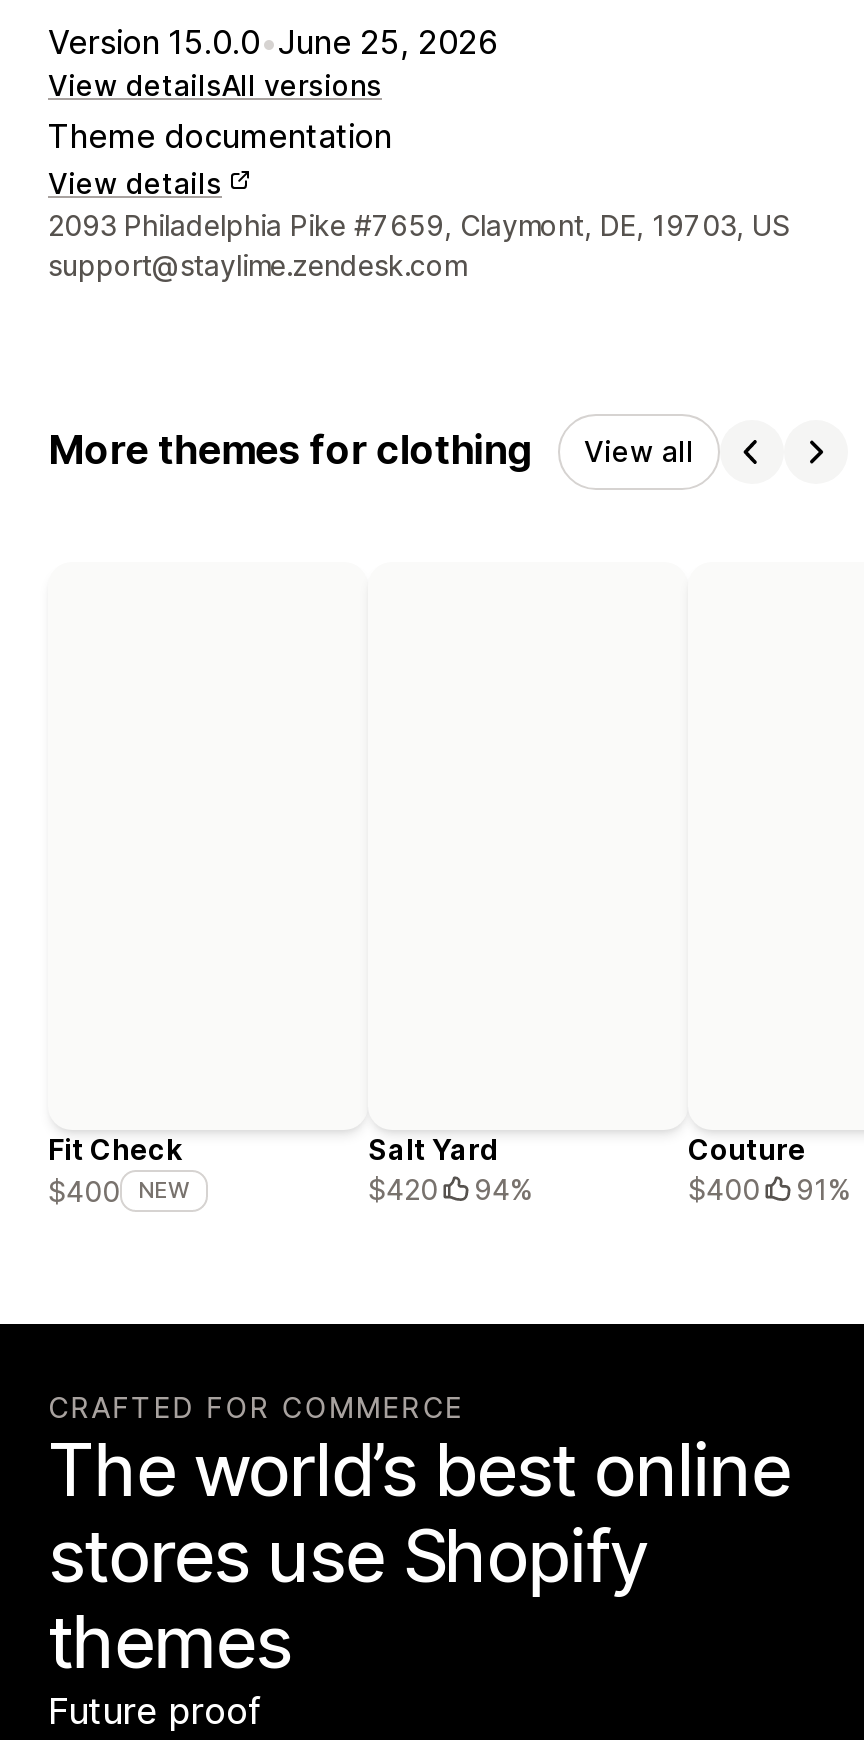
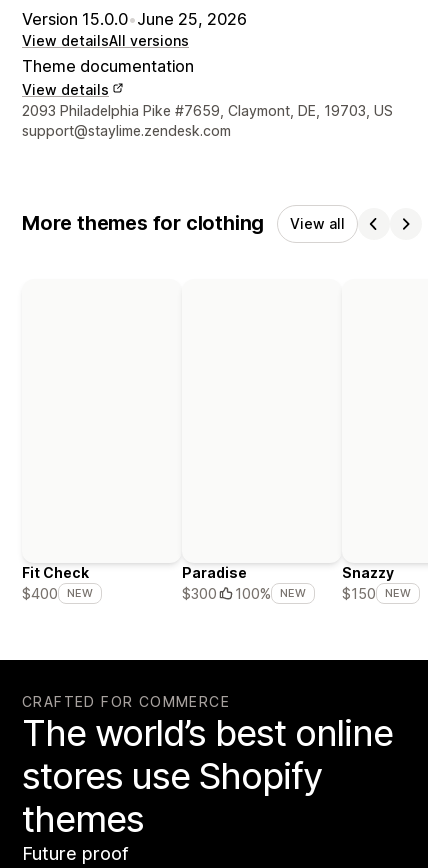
[368,1133,532,1207] Salt Yard | $420 | 94% -> [182,564,306,602] Paradise | $300 | 100% | NEW
[688,1133,850,1207] Couture | $400 | 91% -> [342,564,411,602] Snazzy | $150 | NEW

